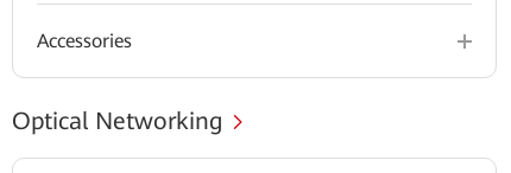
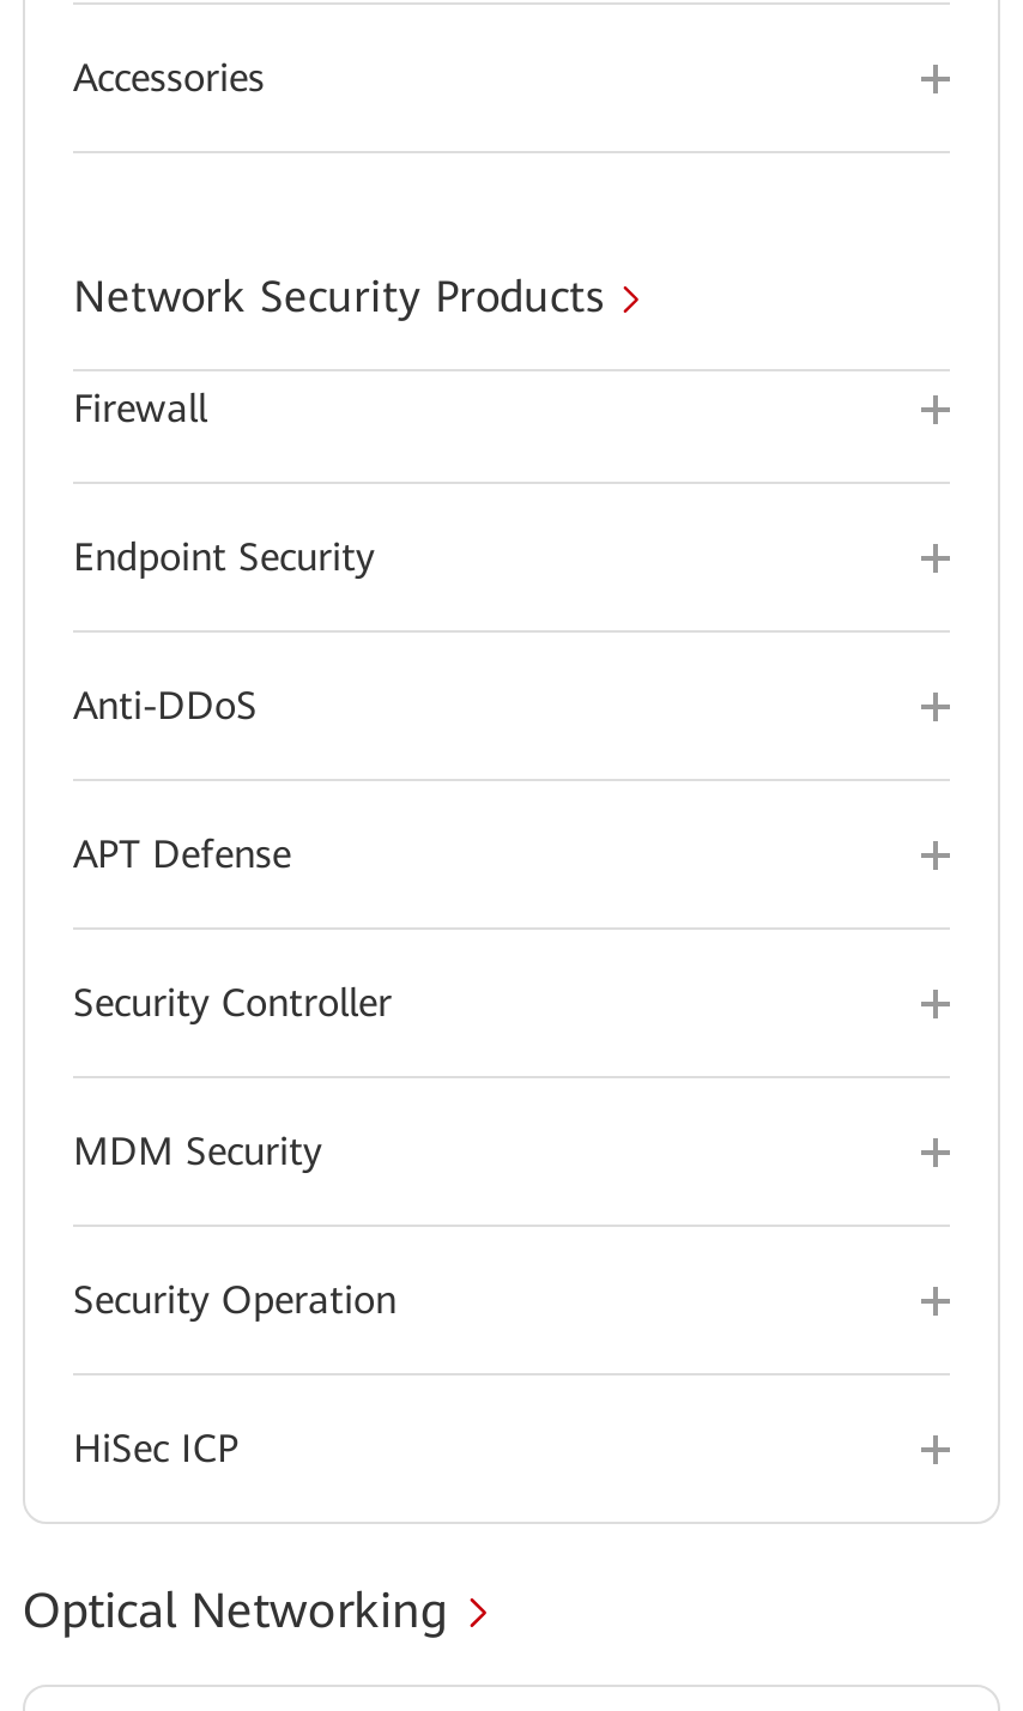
none -> [73,271,605,1471] Network Security Products | Firewall | Endpoint Security | Anti-DDoS | APT Defense | Security Controller | MDM Security | Security Operation | HiSec ICP

